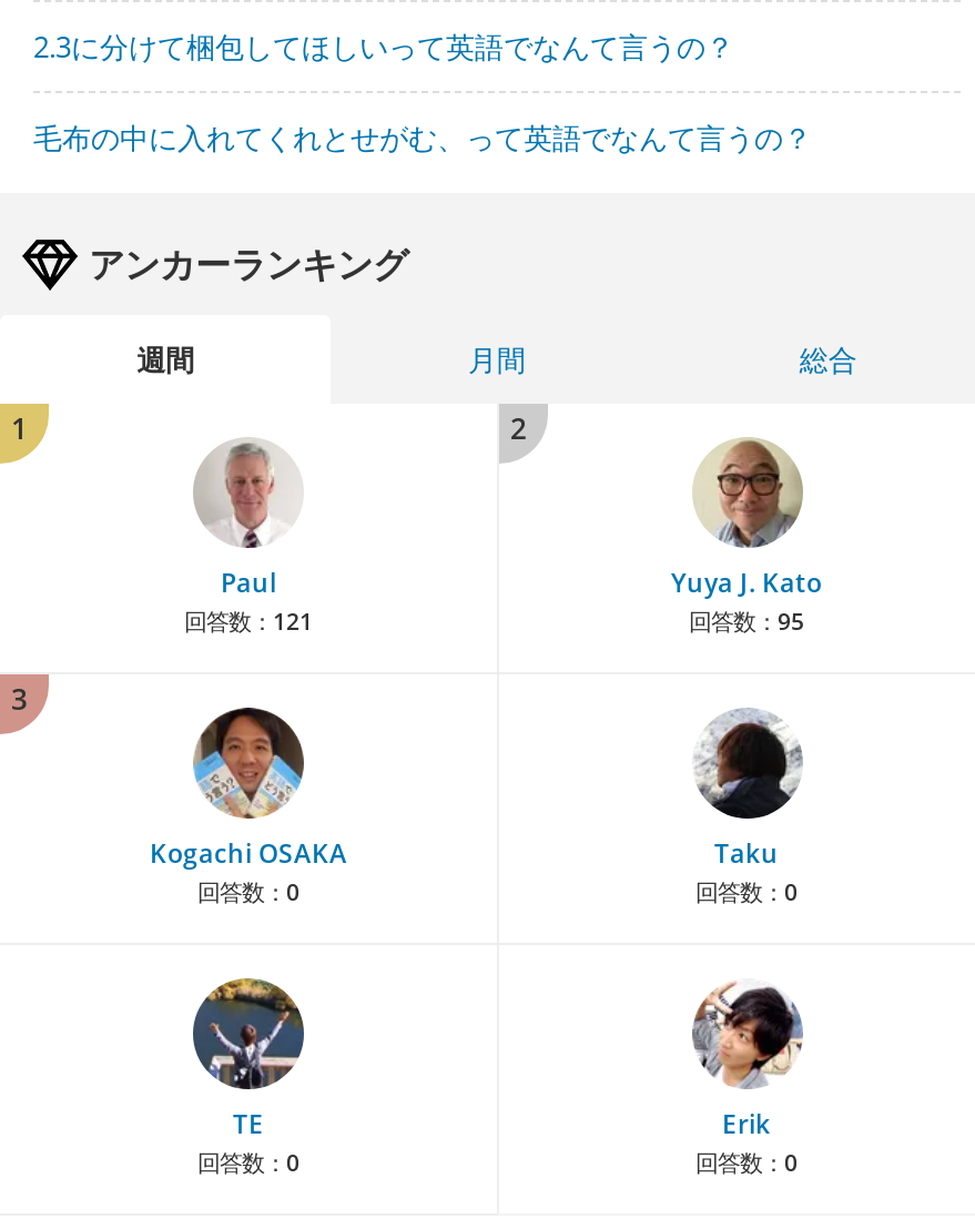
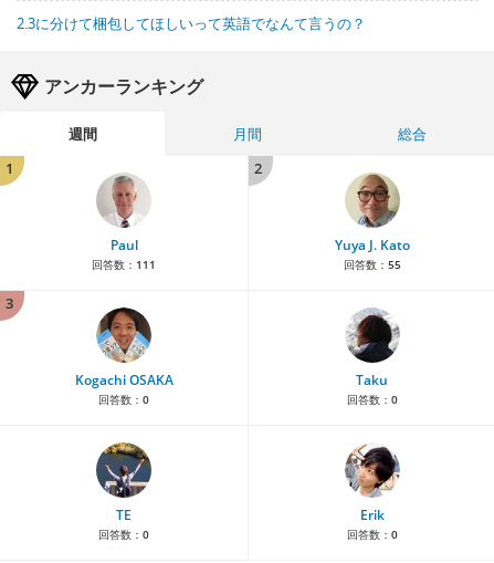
[33,117,812,157] 毛布の中に入れてくれとせがむ、って英語でなんて言うの？ -> none
[184,605,313,636] 回答数：121 -> [92,256,156,272] 回答数：111
[689,605,804,636] 回答数：95 -> [343,256,401,272] 回答数：55

